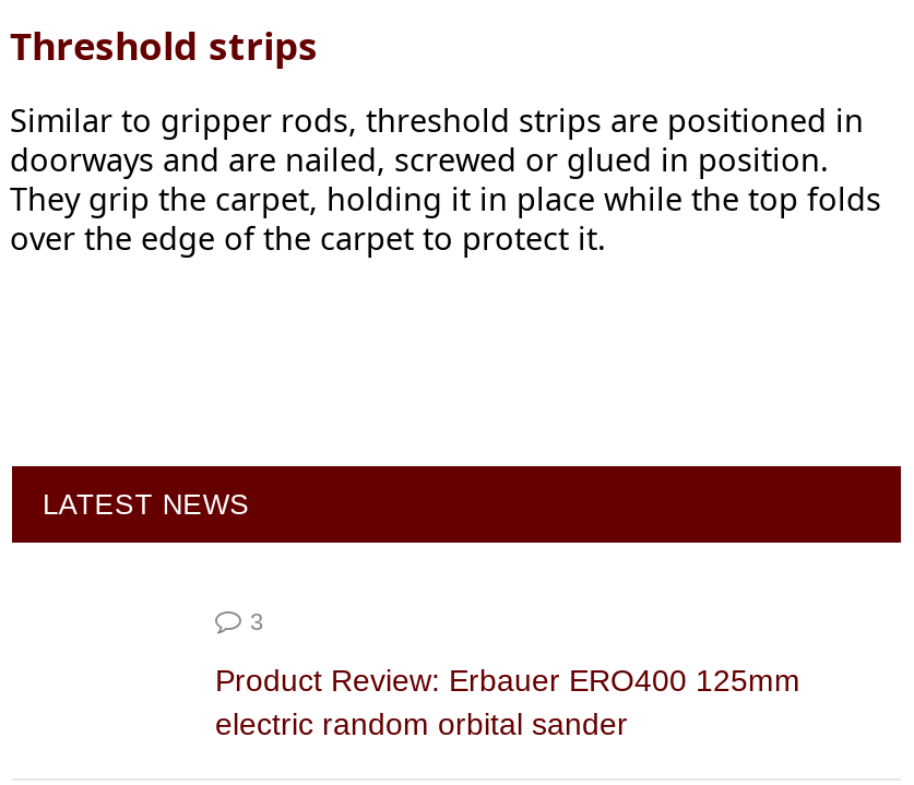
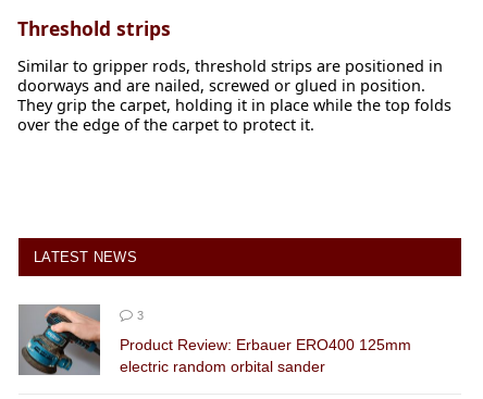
none -> [17,303,101,376] [image]

